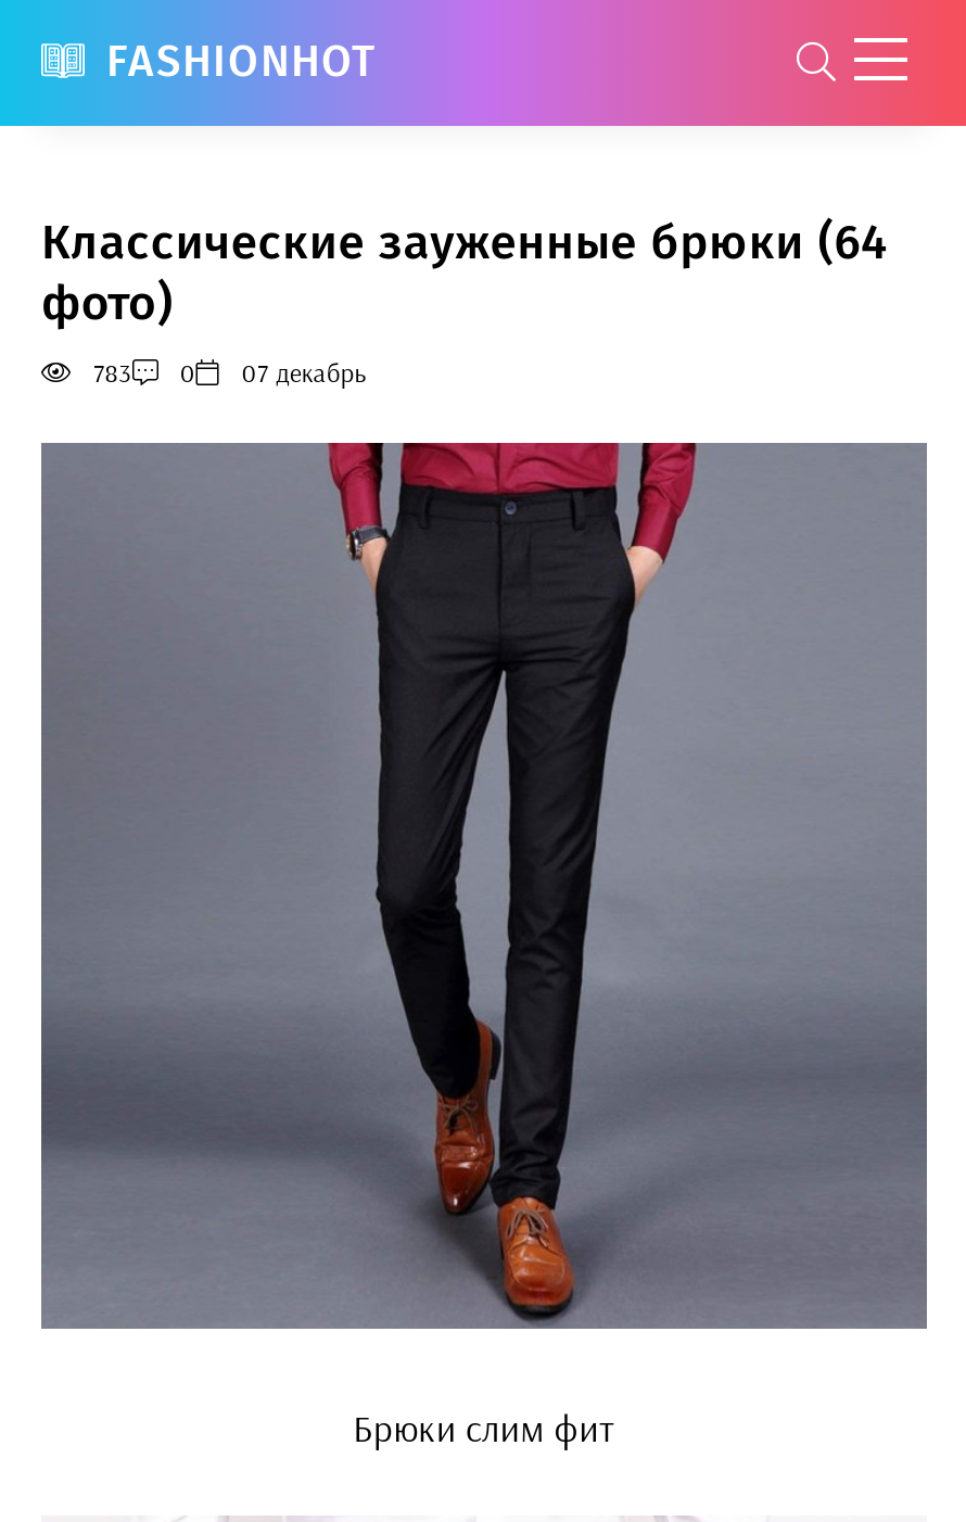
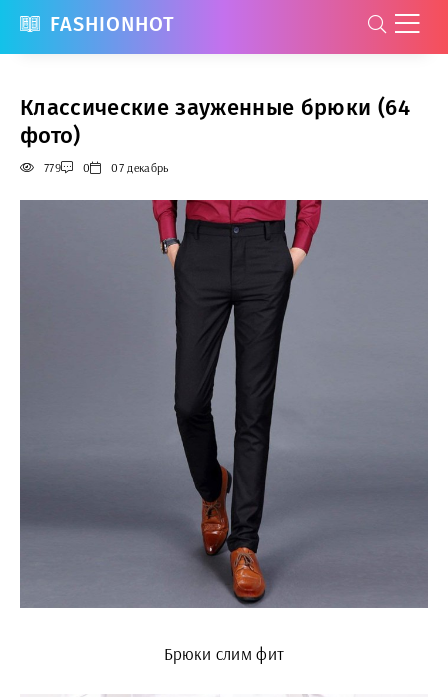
[93,356,366,389] 783 0 07 декабрь -> [44,160,169,175] 779 0 07 декабрь

